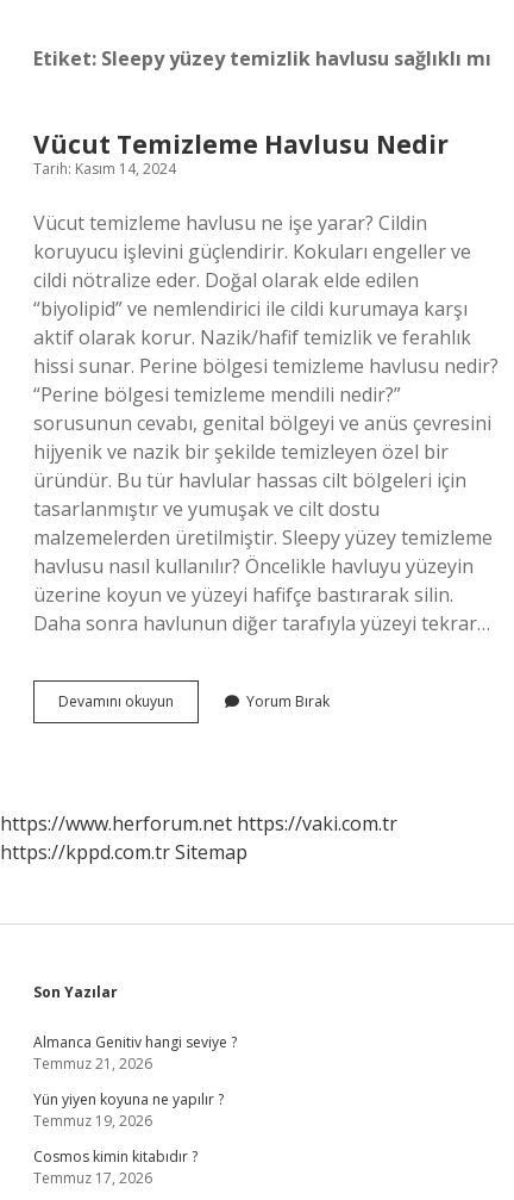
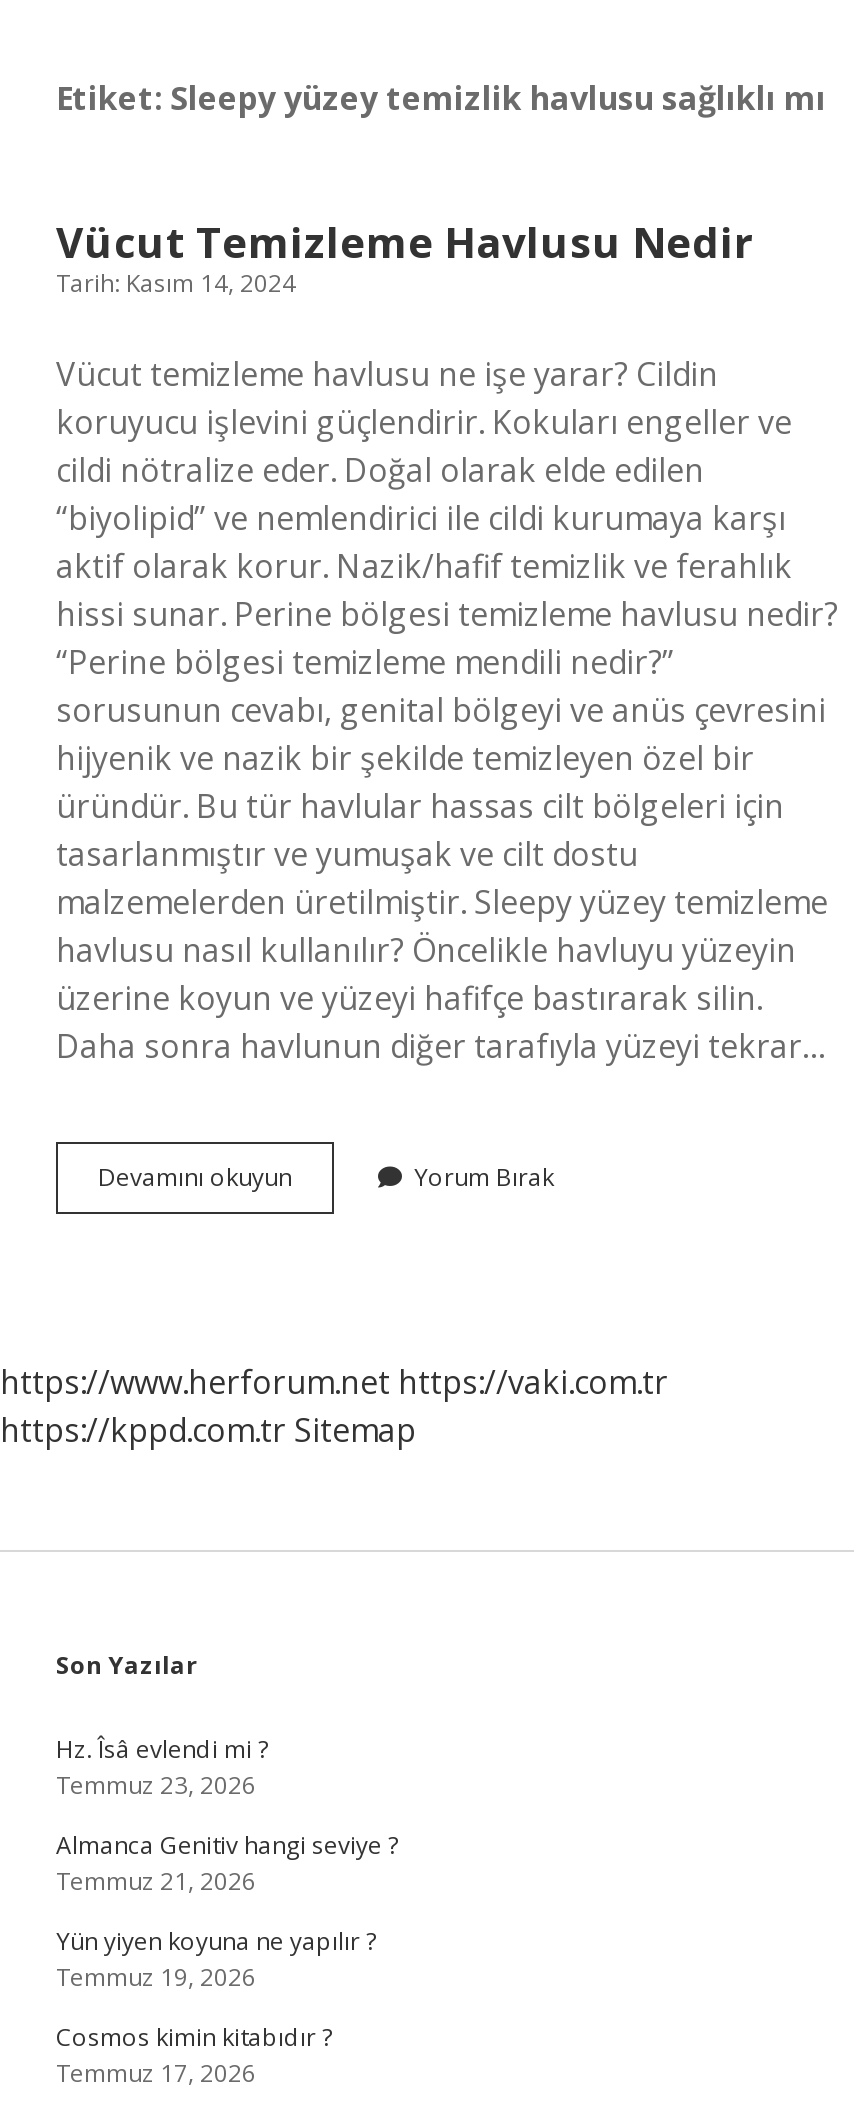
none -> [56,1732,268,1802] Hz. Îsâ evlendi mi ? | Temmuz 23, 2026

